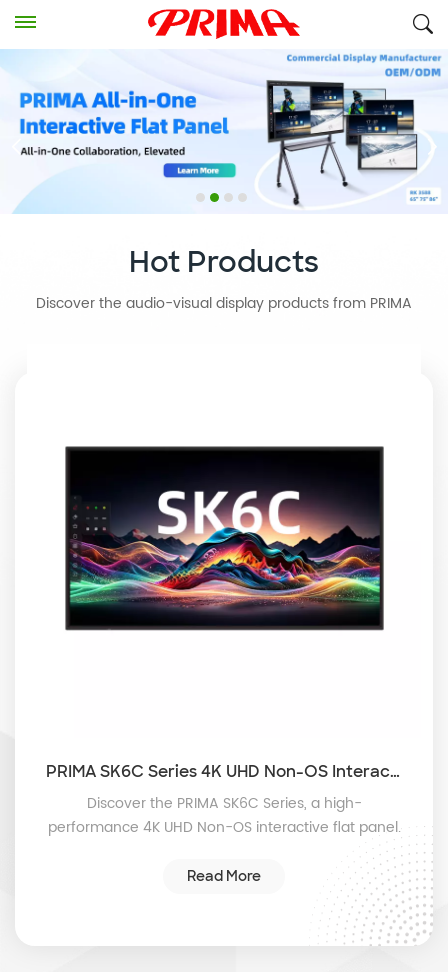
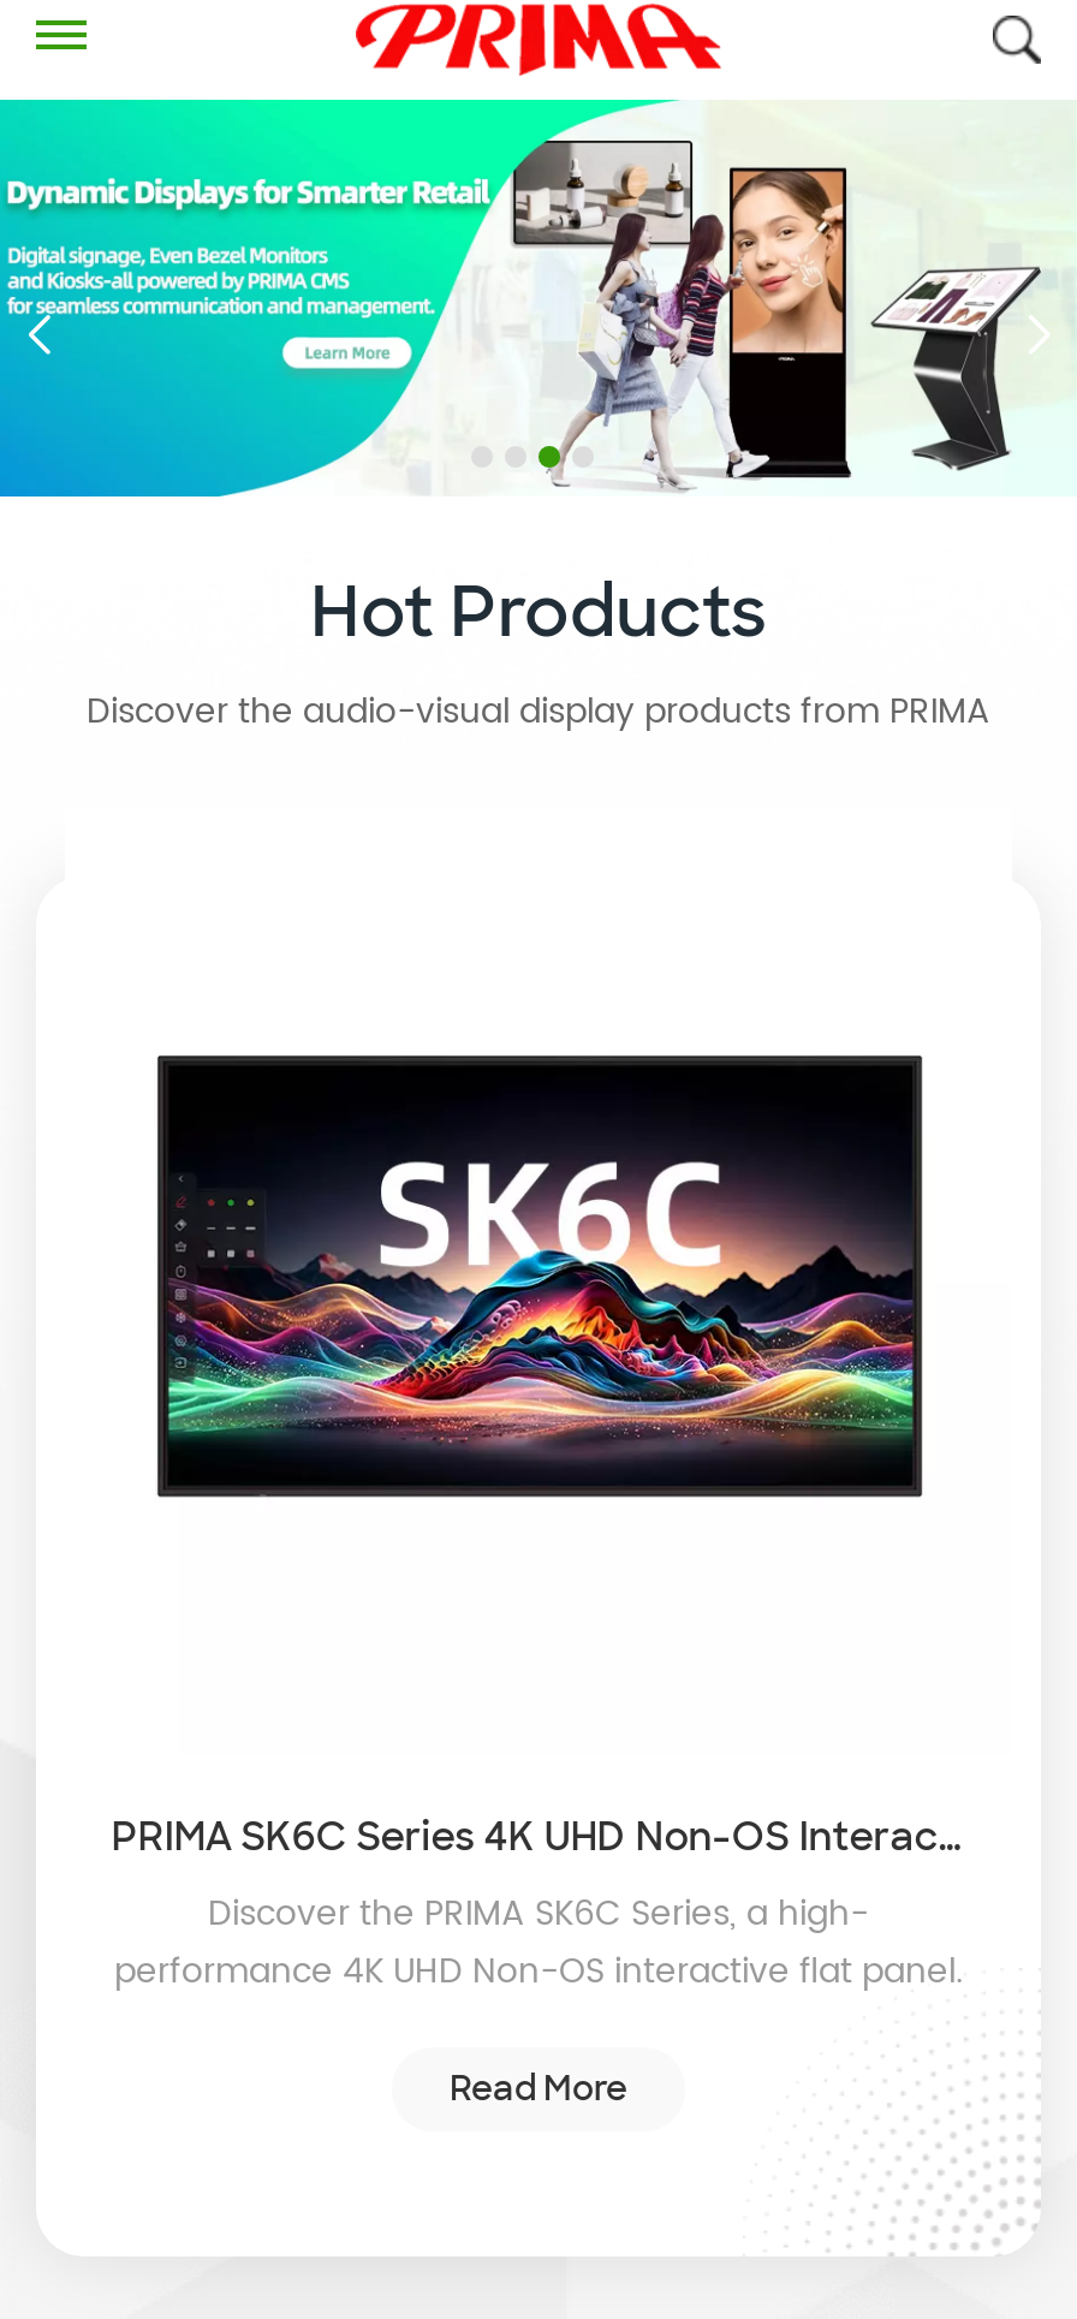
[3,49,445,214] [image] -> [7,97,1070,499] [image]

